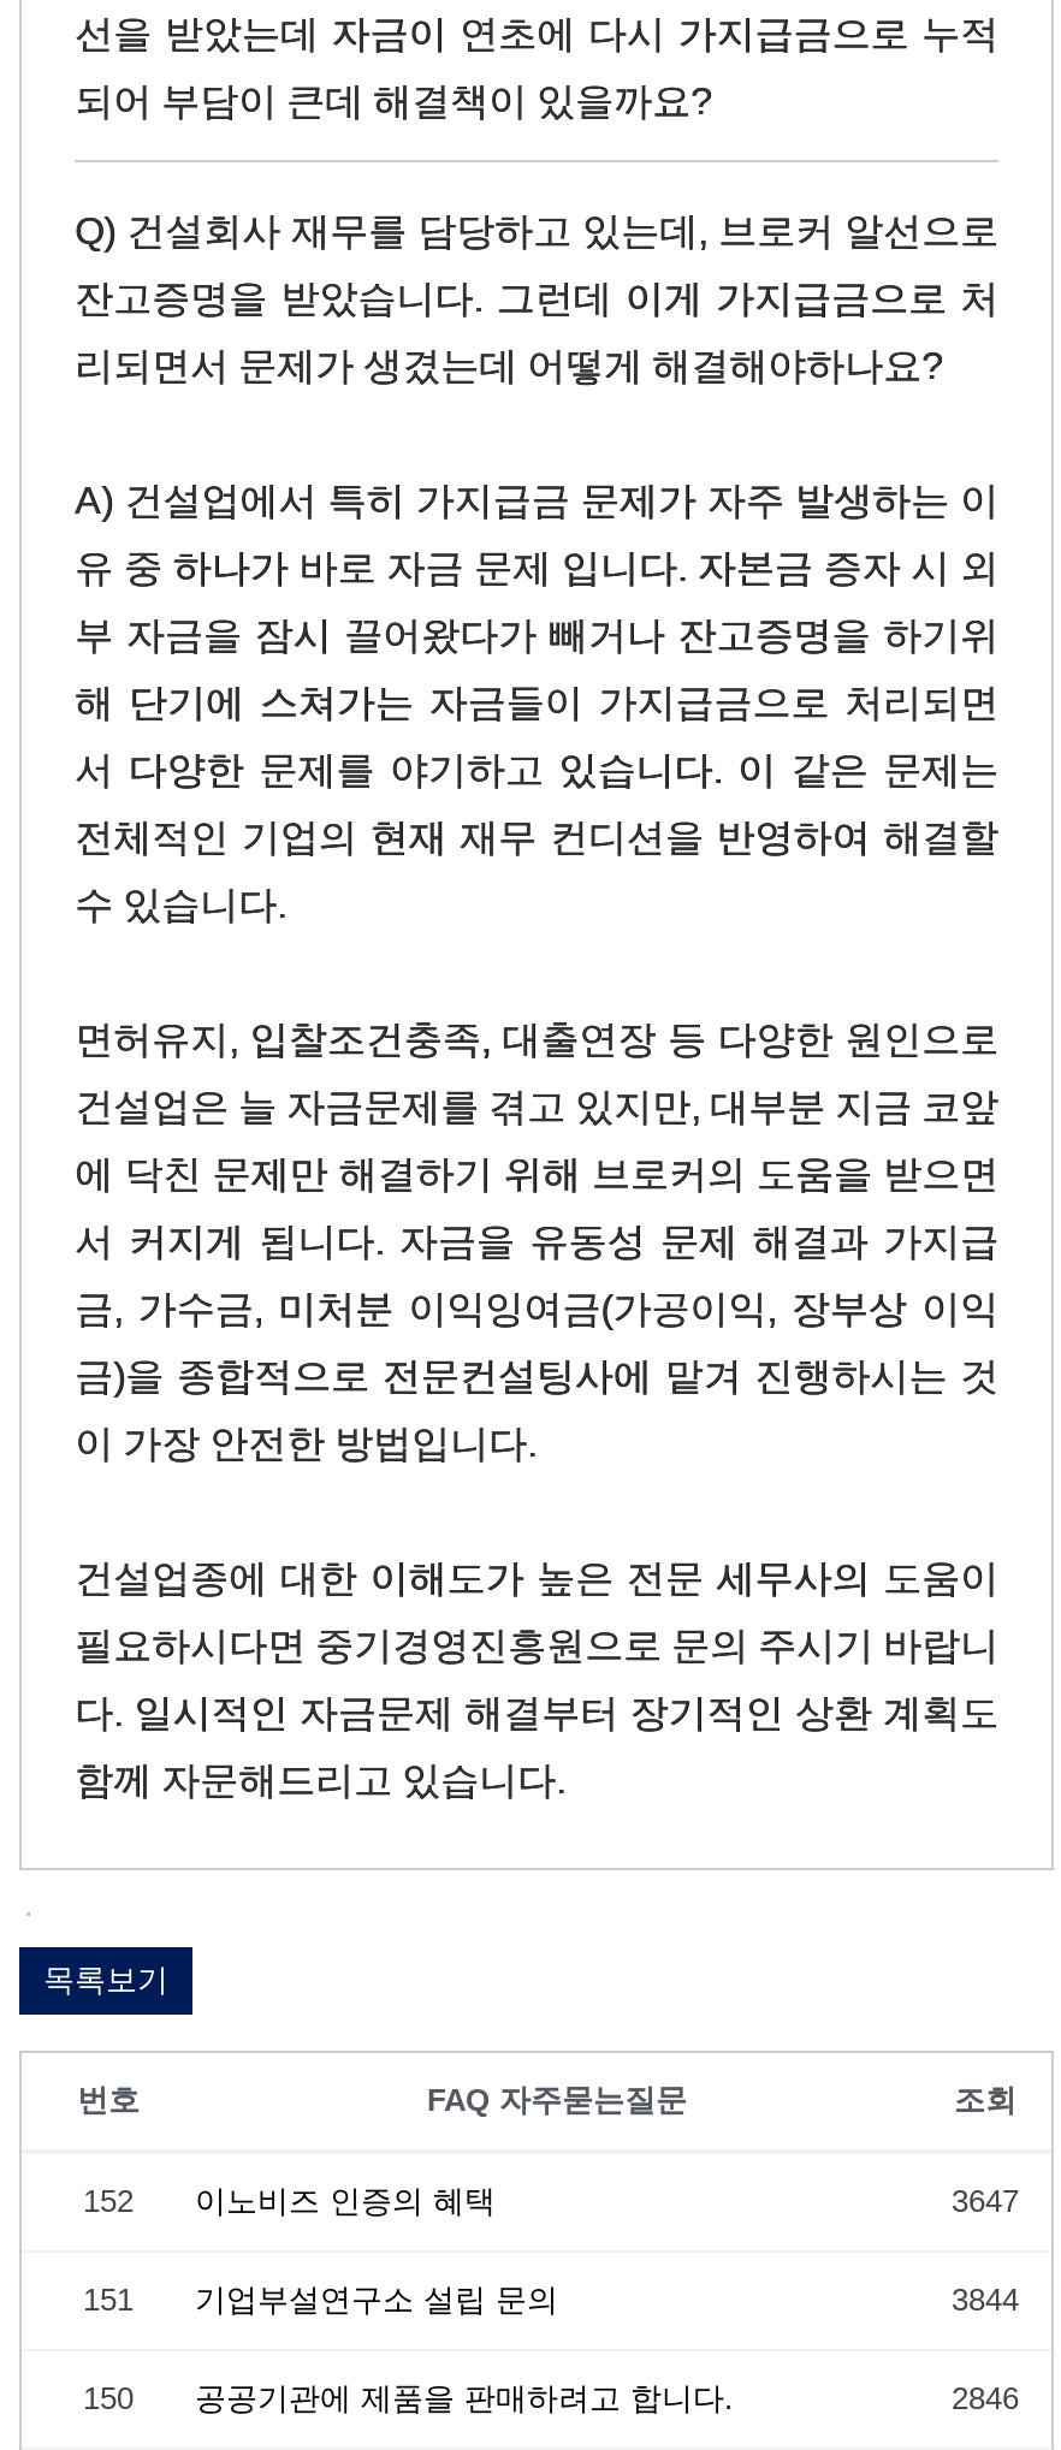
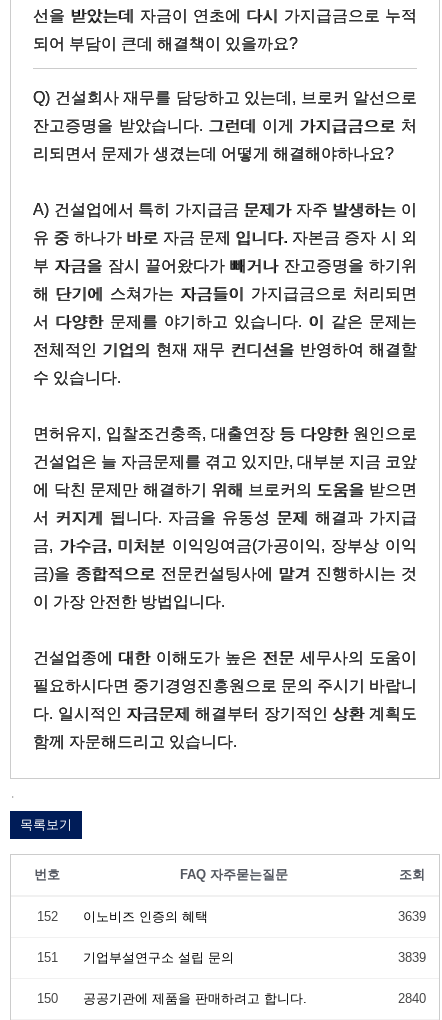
[952,2183,1019,2219] 3647 -> [397,909,425,924] 3639
[952,2281,1019,2317] 3844 -> [397,950,425,965] 3839
[952,2380,1019,2416] 2846 -> [397,991,425,1006] 2840

